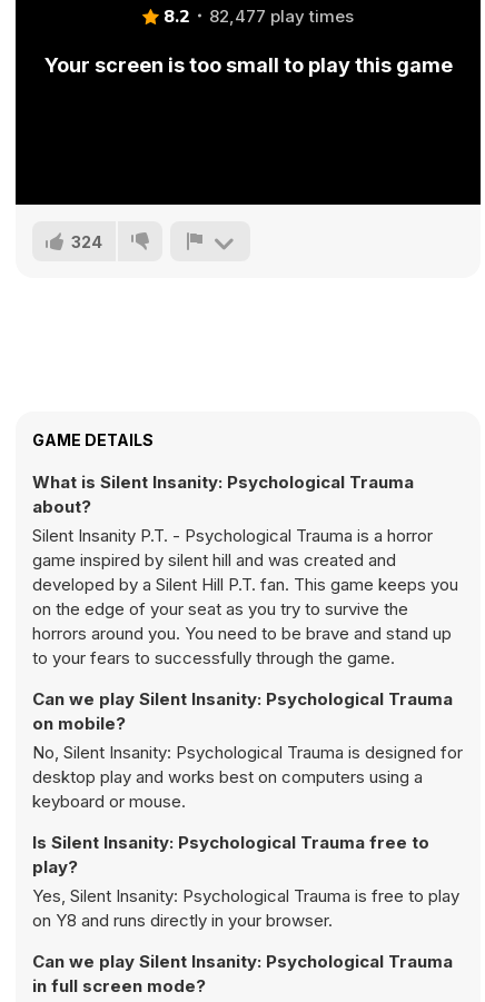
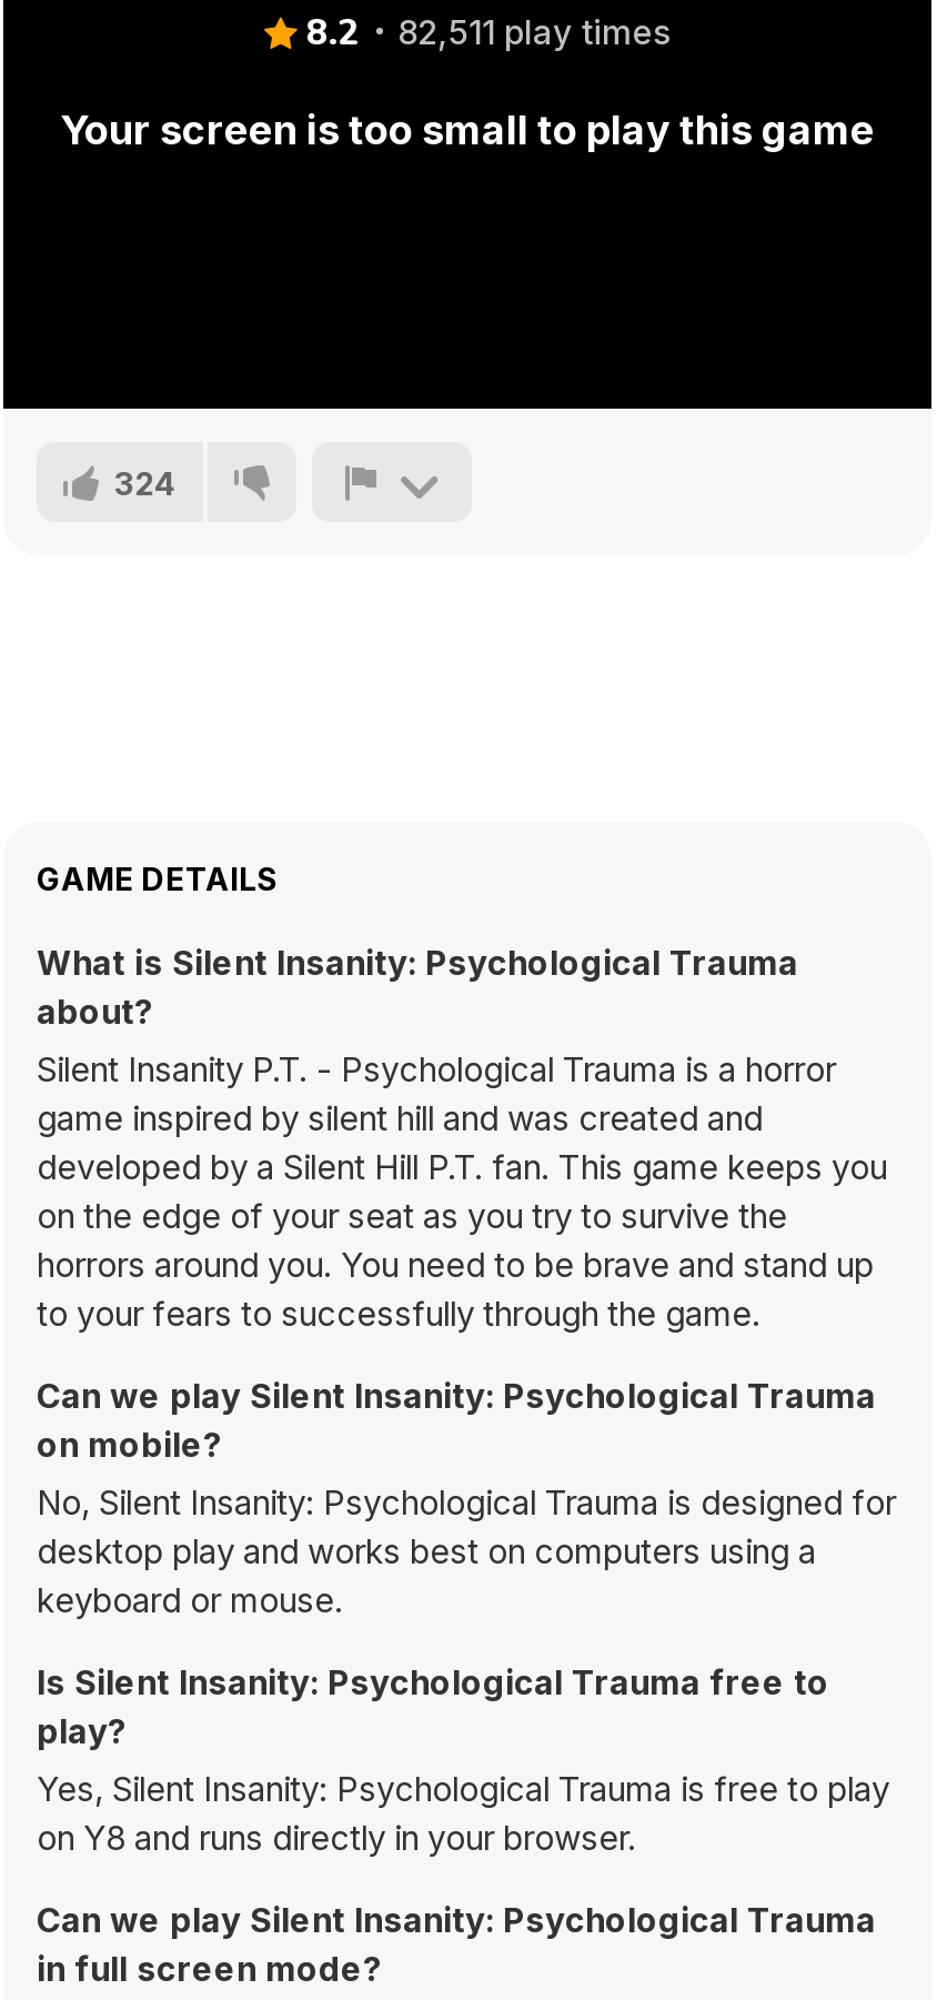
[164,4,354,29] 8.2 82,477 play times -> [306,9,671,58] 8.2 82,511 play times

